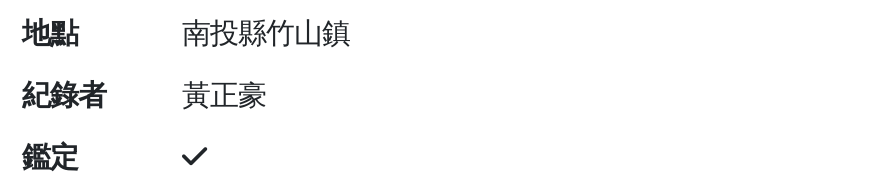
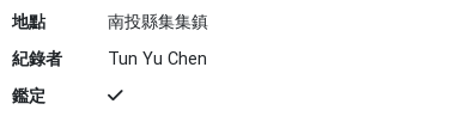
[182,17,350,51] 南投縣竹山鎮 -> [108,12,208,32] 南投縣集集鎮
[182,79,266,113] 黃正豪 -> [108,49,207,69] Tun Yu Chen

